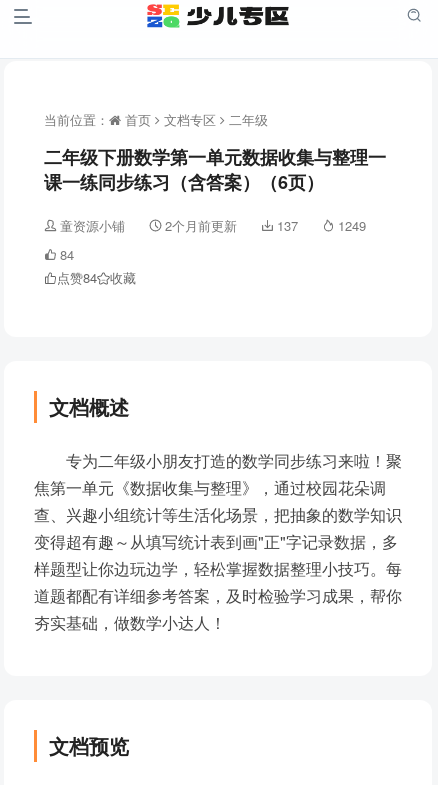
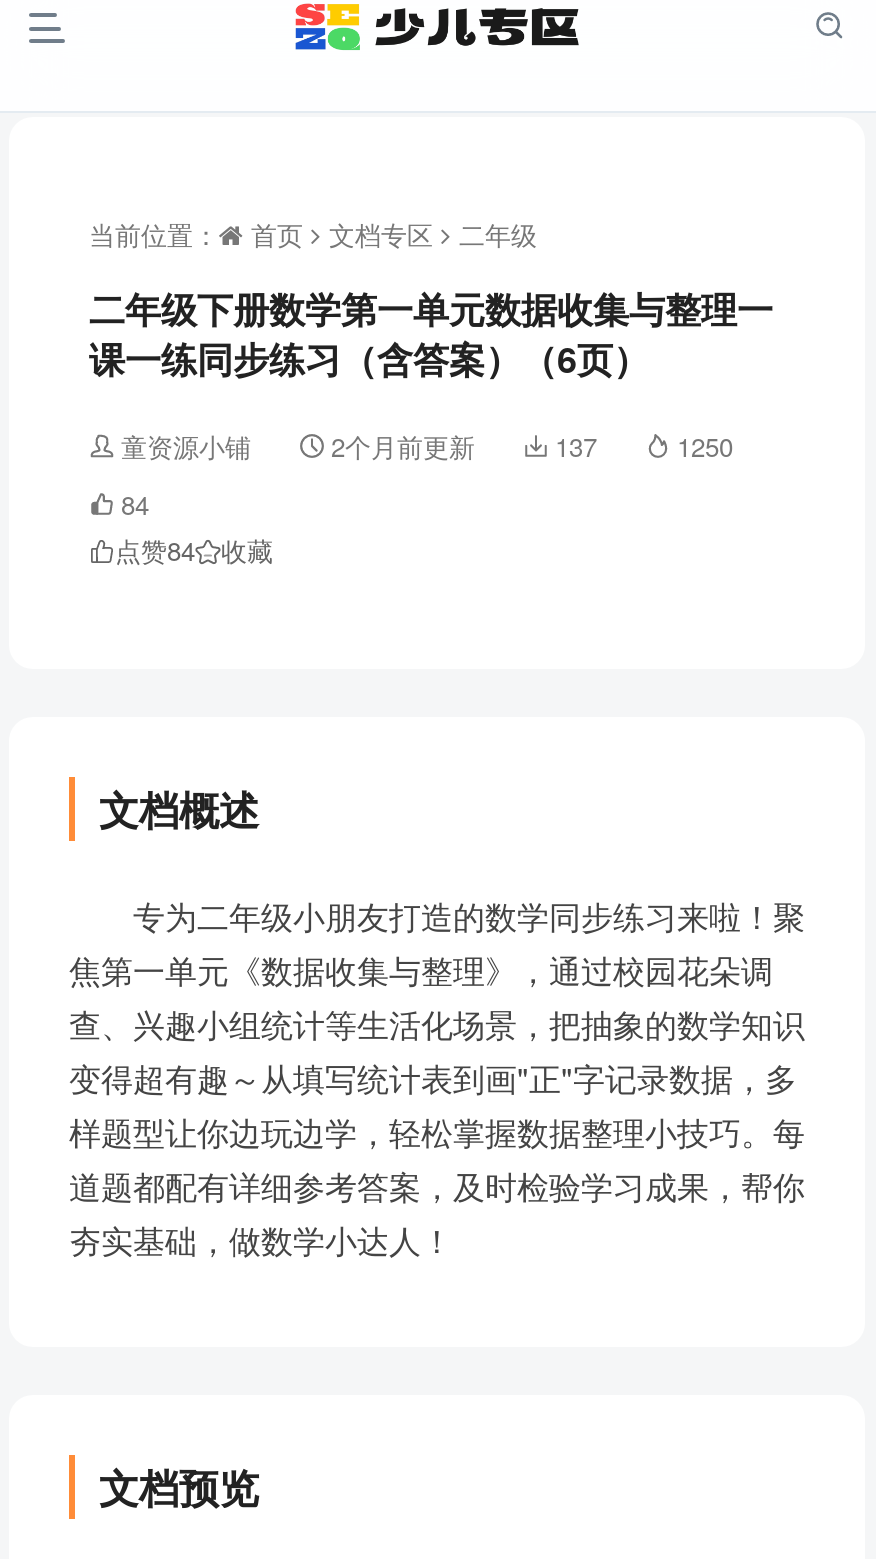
[338,216,366,235] 1249 -> [677,427,733,465] 1250

